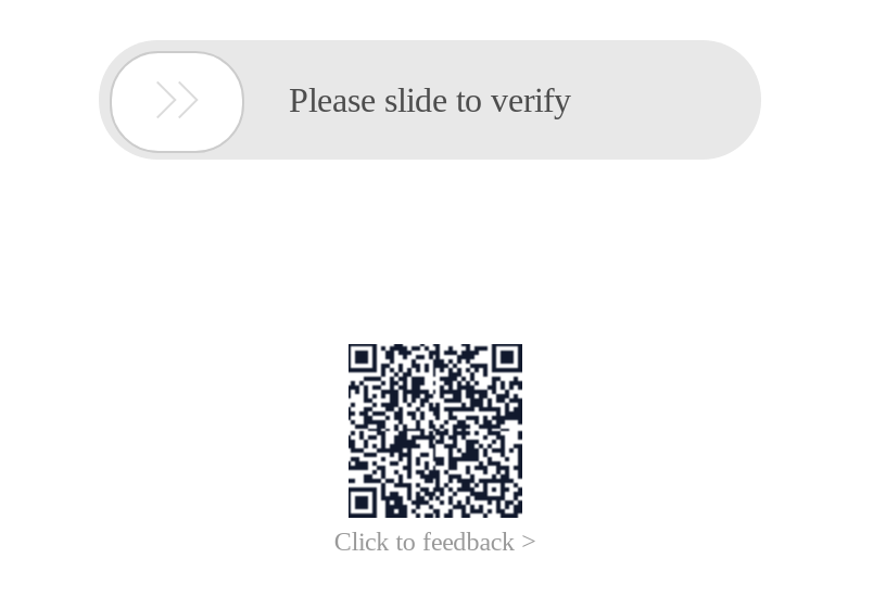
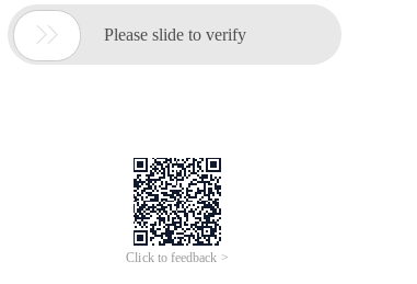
[346,342,524,520] [image] -> [134,157,222,247] [image]

